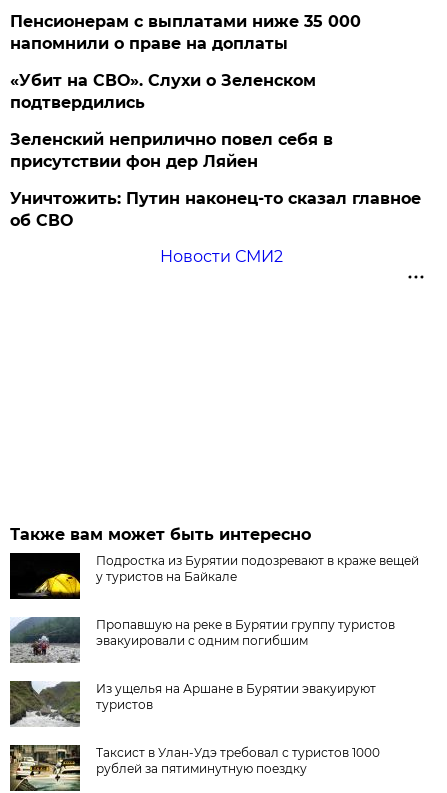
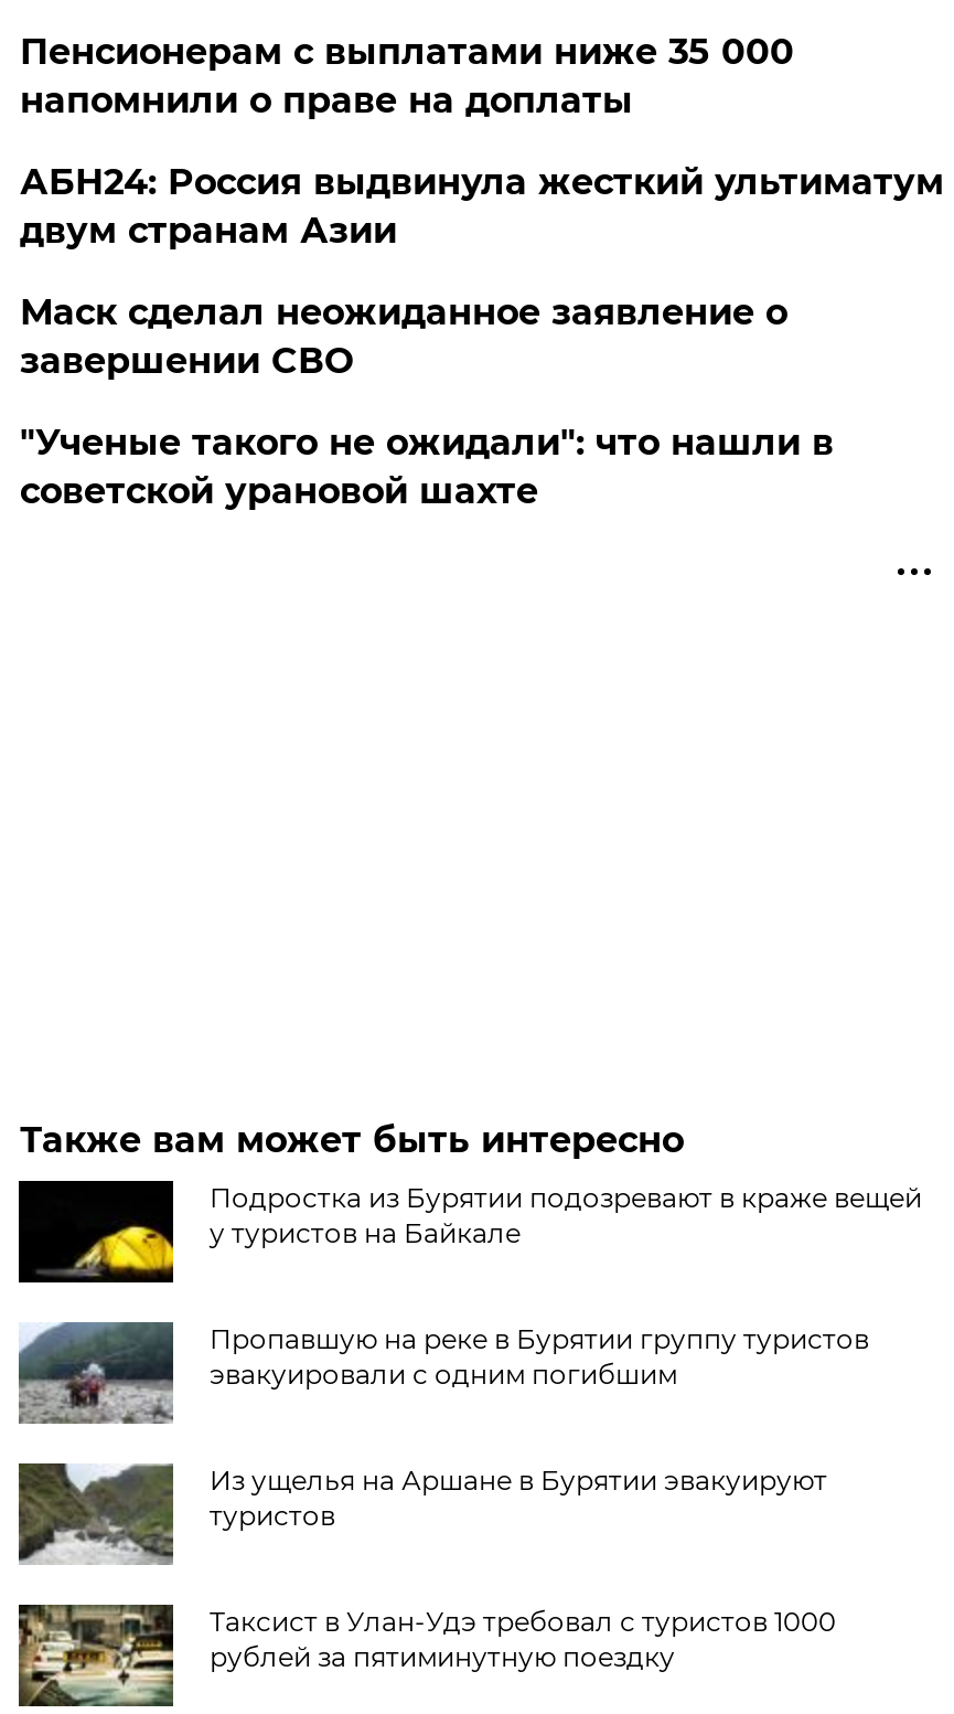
[10,71,421,266] «Убит на СВО». Слухи о Зеленском | подтвердились | Зеленский неприлично повел cебя в | присутствии фон дер Ляйен | Уничтожить: Путин наконец-то сказал главное | об СВО | Новости СМИ2 -> [20,161,944,512] АБН24: Россия выдвинула жесткий ультиматум | двум странам Азии | Маск сделал неожиданное заявление о | завершении СВО | "Ученые такого не ожидали": что нашли в | советской урановой шахте

